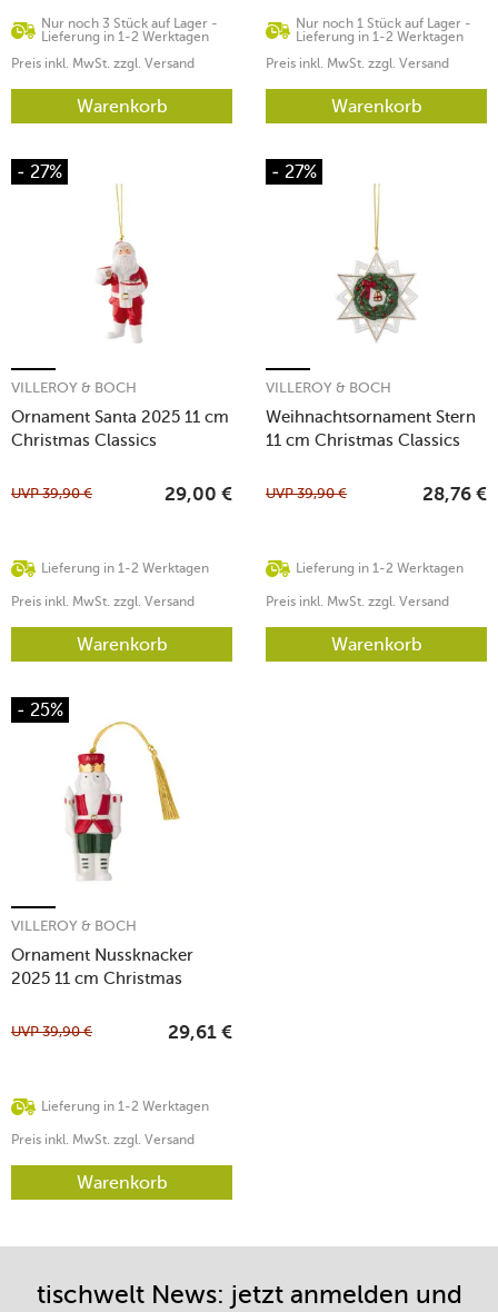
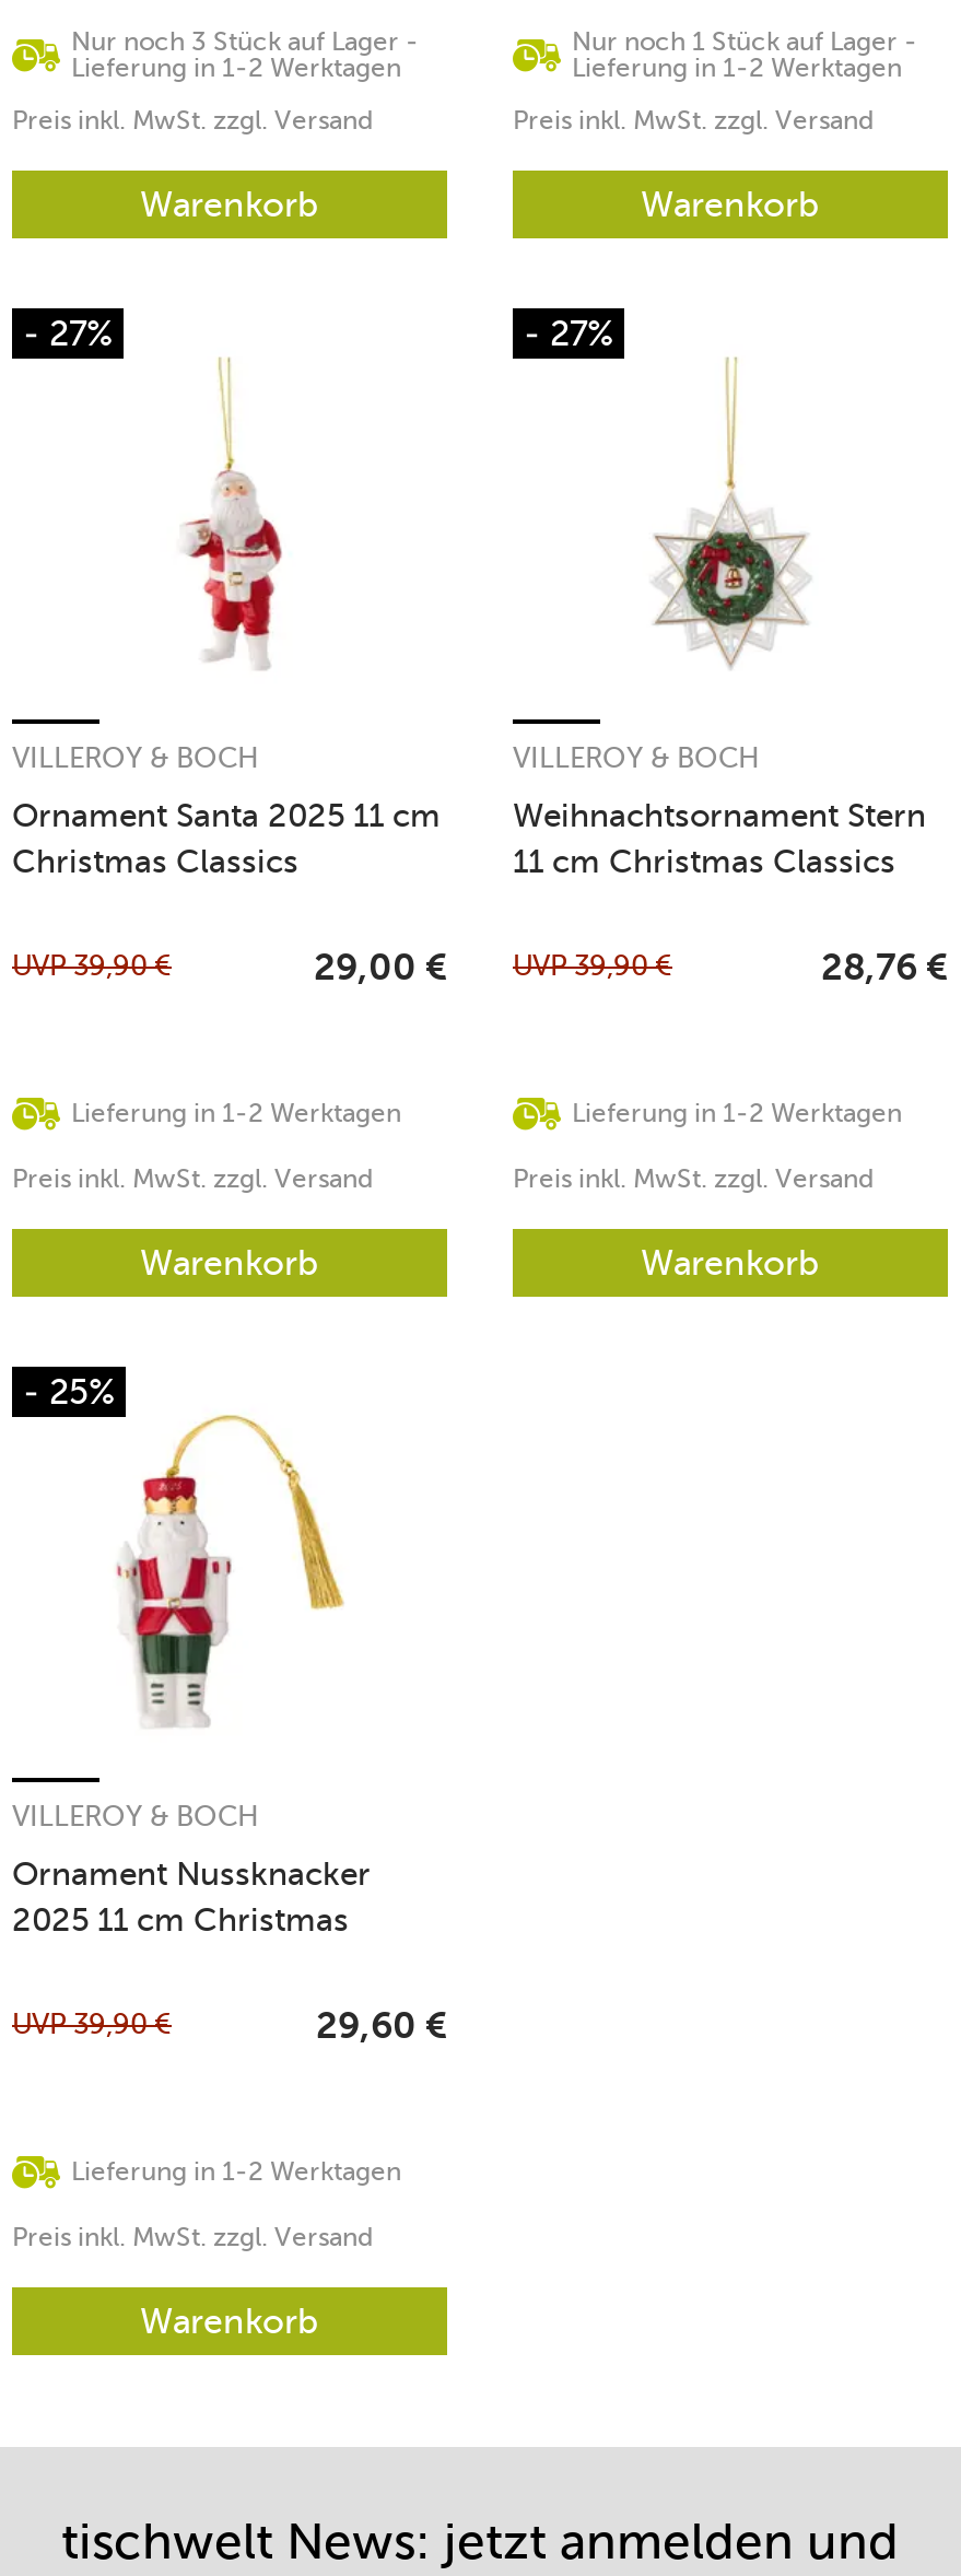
[168,1024,232,1043] 29,61 € -> [316,2009,447,2046] 29,60 €

